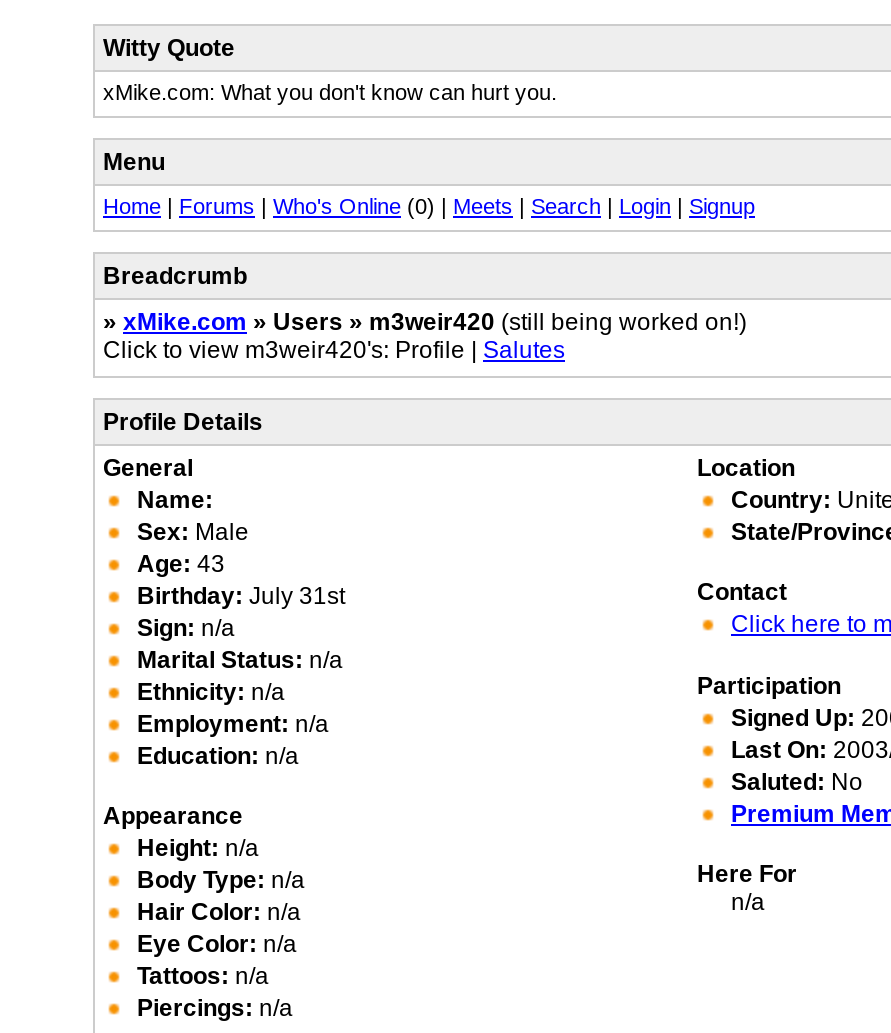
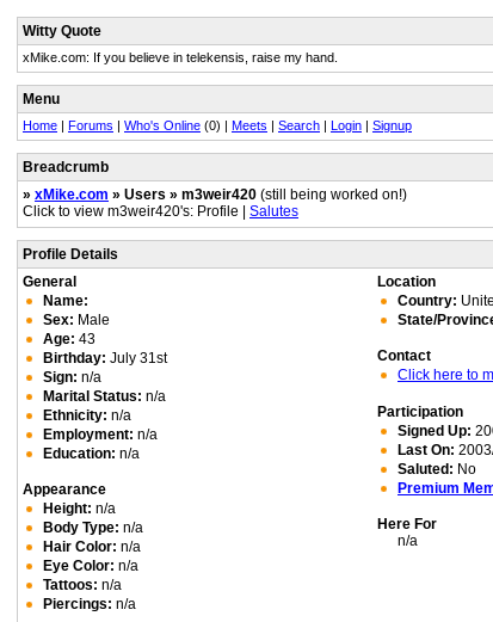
[103,80,557,104] xMike.com: What you don't know can hurt you. -> [23,50,338,64] xMike.com: If you believe in telekensis, raise my hand.

